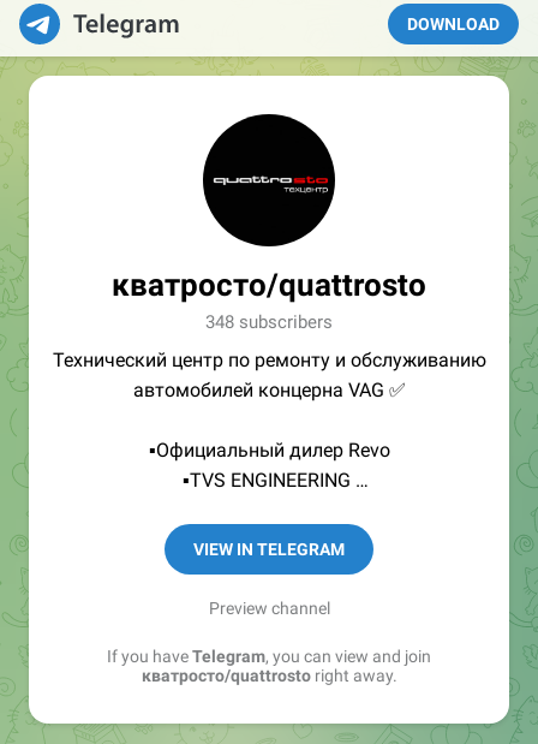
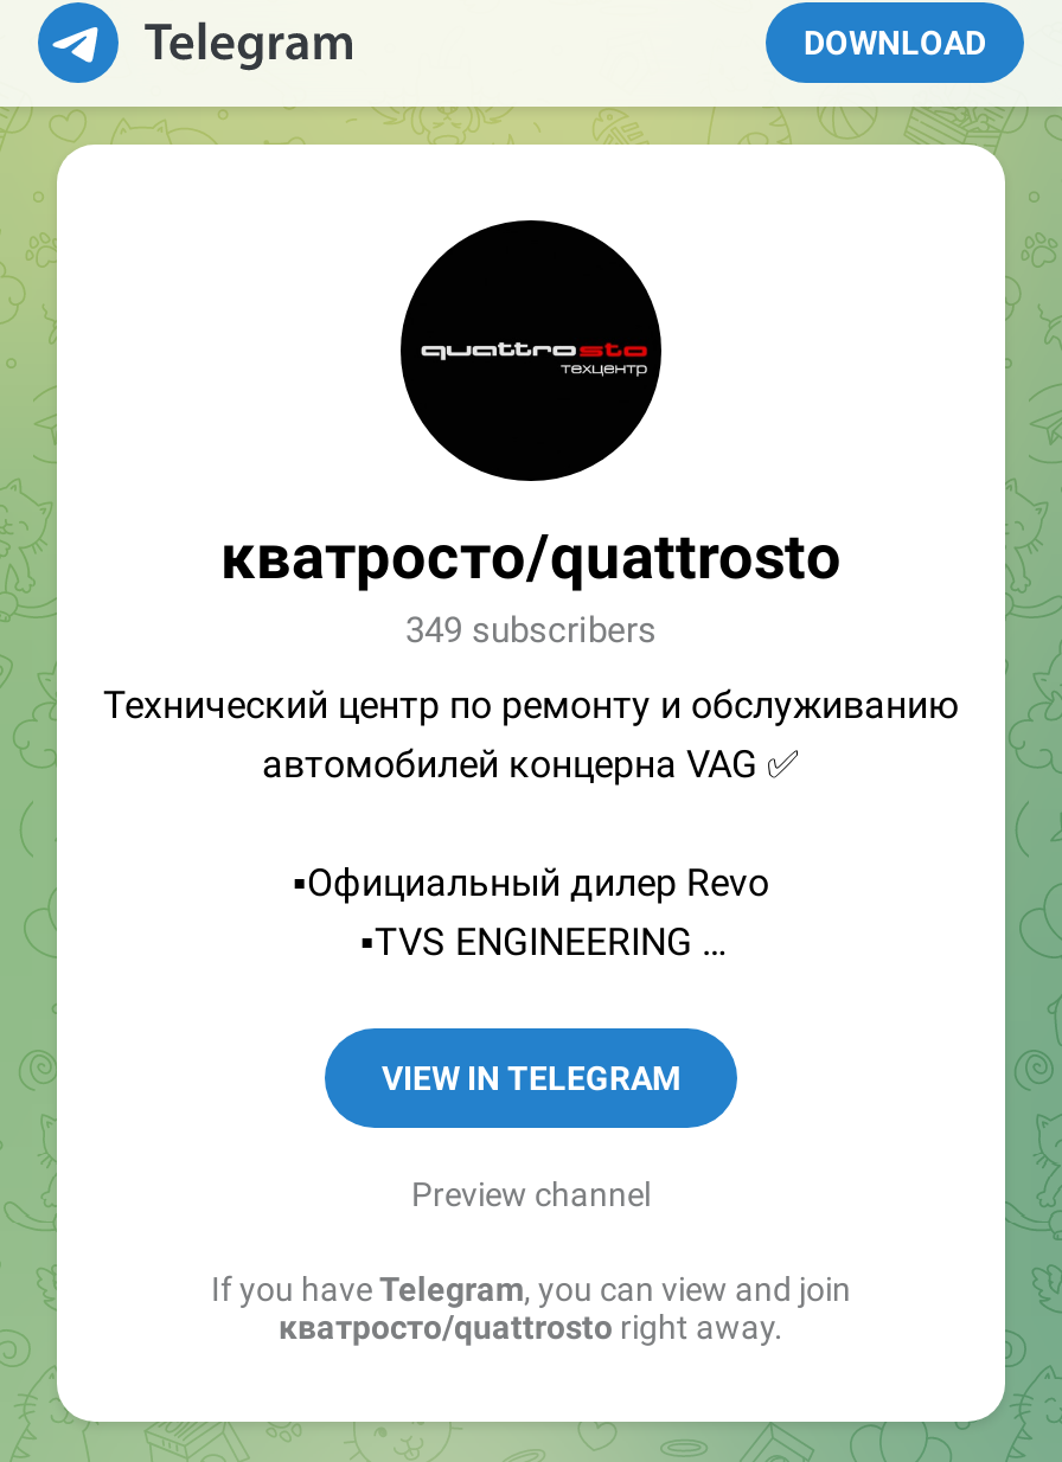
[205,311,333,333] 348 subscribers -> [405,609,657,652] 349 subscribers

